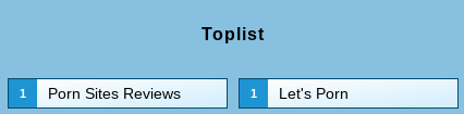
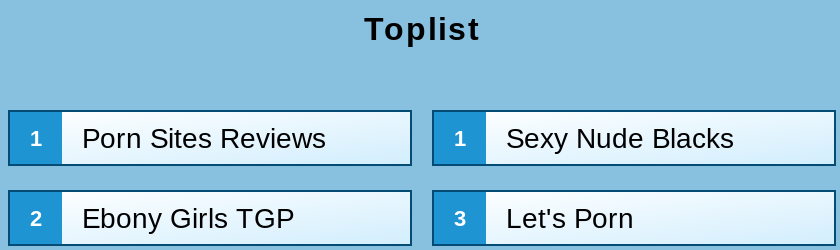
none -> [30,121,734,233] Sexy Nude Blacks | 2 | Ebony Girls TGP | 3

